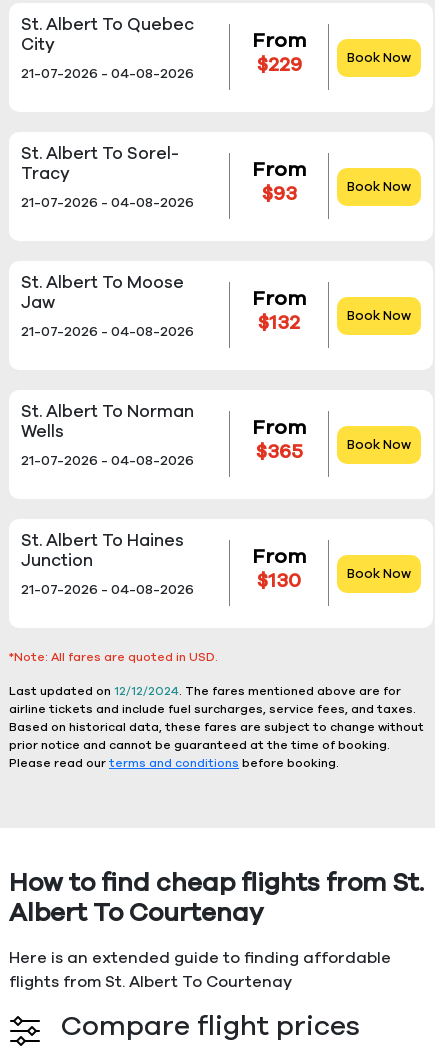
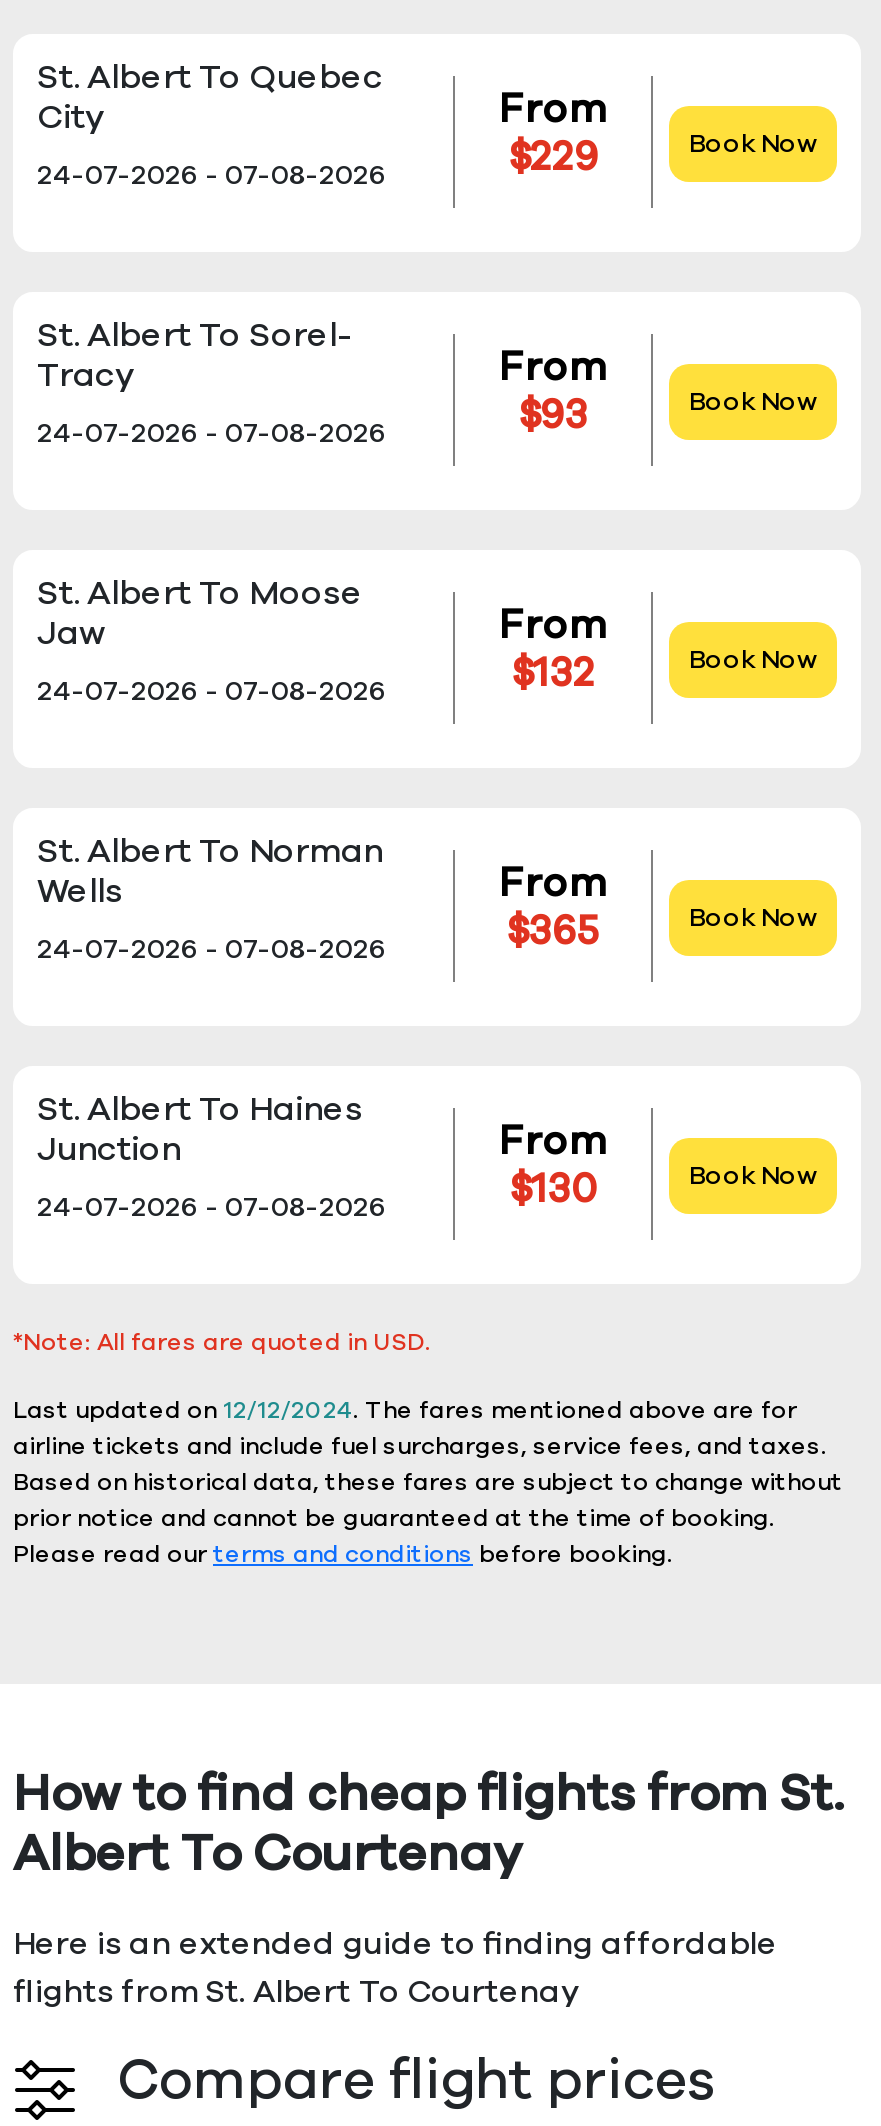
[21,64,194,83] 21-07-2026 - 04-08-2026 -> [37,156,387,194] 24-07-2026 - 07-08-2026
[21,193,194,212] 21-07-2026 - 04-08-2026 -> [37,414,387,452] 24-07-2026 - 07-08-2026
[21,322,194,341] 21-07-2026 - 04-08-2026 -> [37,672,387,710] 24-07-2026 - 07-08-2026
[21,451,194,470] 21-07-2026 - 04-08-2026 -> [37,930,387,968] 24-07-2026 - 07-08-2026
[21,580,194,599] 21-07-2026 - 04-08-2026 -> [37,1188,387,1226] 24-07-2026 - 07-08-2026

